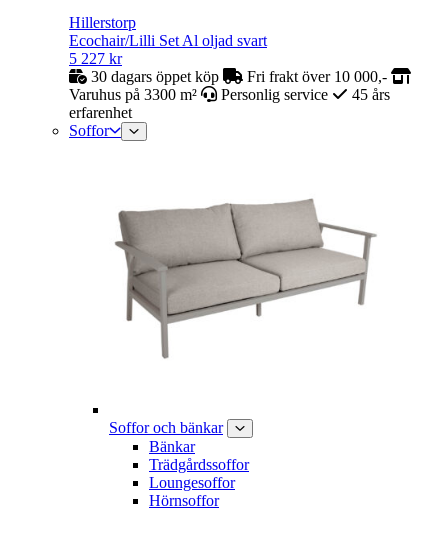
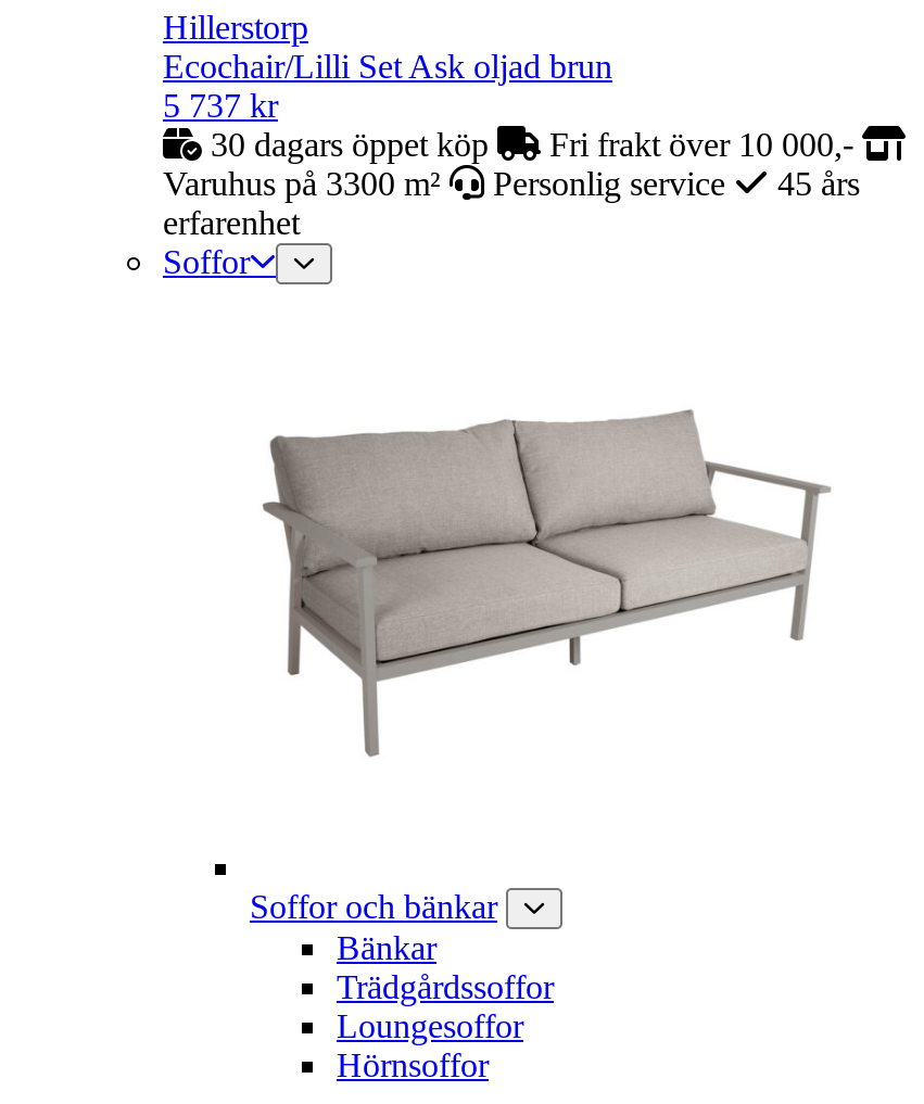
[69,32,267,49] Ecochair/Lilli Set Al oljad svart -> [163,49,612,86] Ecochair/Lilli Set Ask oljad brun
[69,50,122,67] 5 227 kr -> [163,88,278,125] 5 737 kr

